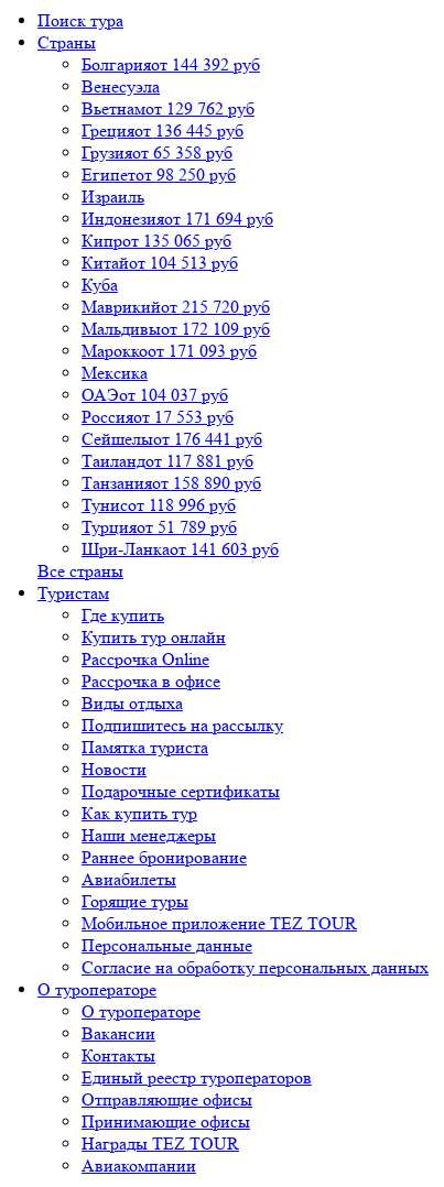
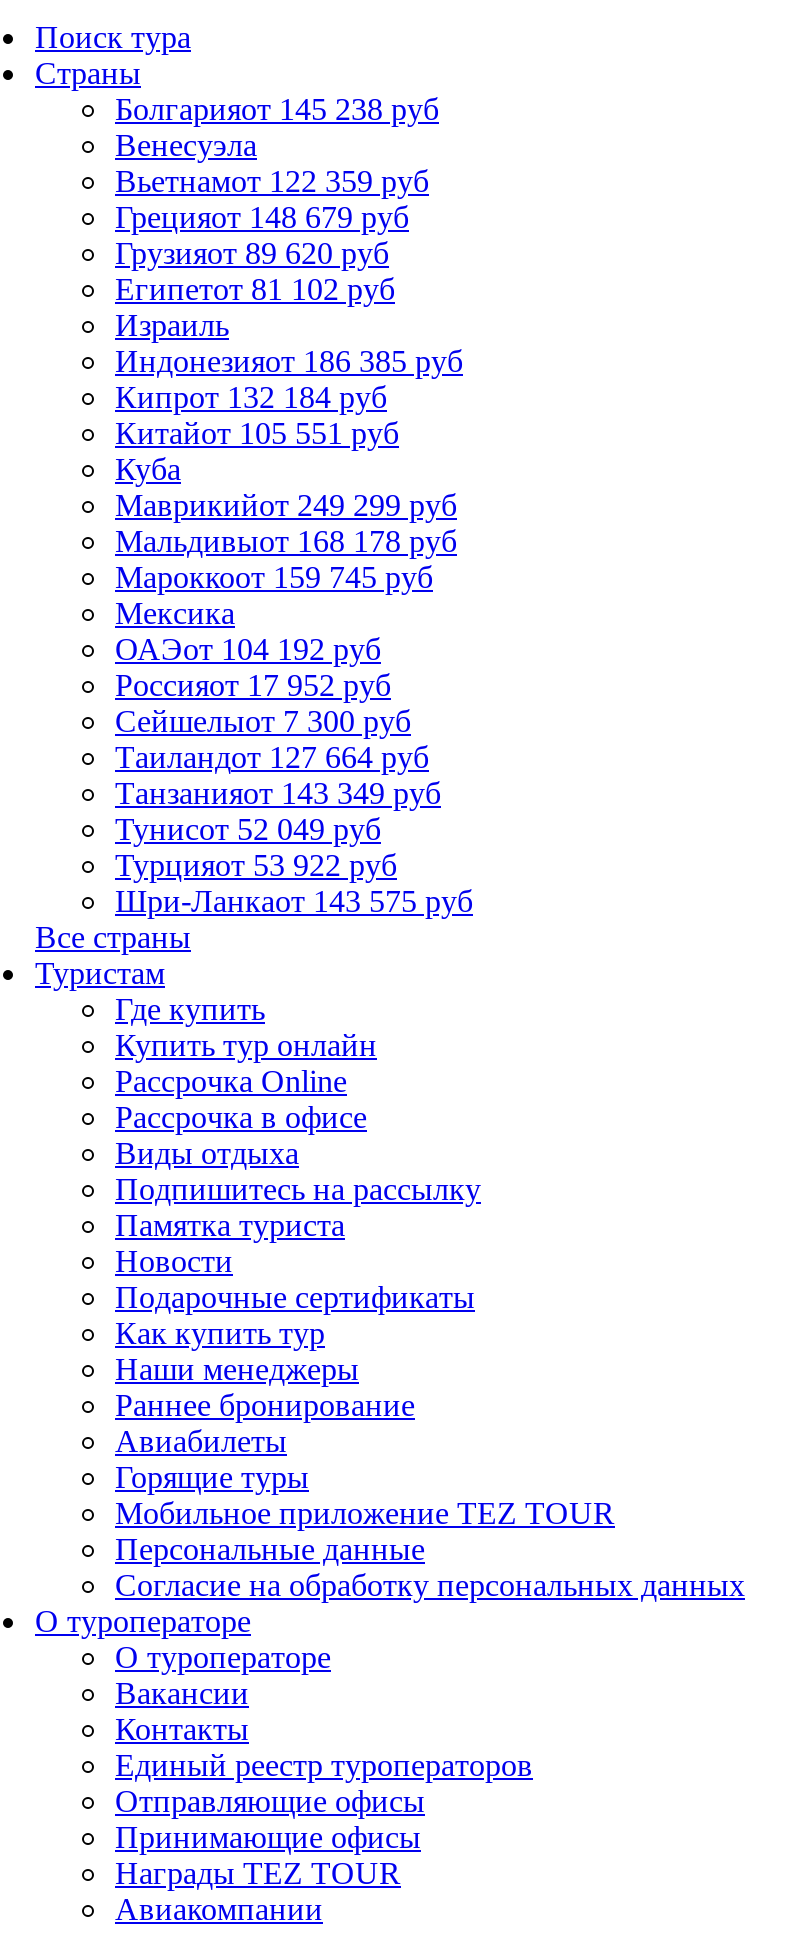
[82,54,260,75] Болгарияот 144 392 руб -> [115,92,439,126] Болгарияот 145 238 руб
[82,98,255,119] Вьетнамот 129 762 руб -> [115,164,429,198] Вьетнамот 122 359 руб
[82,120,243,141] Грецияот 136 445 руб -> [115,200,409,234] Грецияот 148 679 руб
[82,142,232,163] Грузияот 65 358 руб -> [115,236,389,270] Грузияот 89 620 руб
[82,164,236,185] Египетот 98 250 руб -> [115,272,395,306] Египетот 81 102 руб
[82,208,273,229] Индонезияот 171 694 руб -> [115,344,463,378] Индонезияот 186 385 руб
[82,230,231,251] Кипрот 135 065 руб -> [115,380,387,414] Кипрот 132 184 руб
[82,252,238,273] Китайот 104 513 руб -> [115,416,399,450] Китайот 105 551 руб
[82,296,270,317] Маврикийот 215 720 руб -> [115,488,457,522] Маврикийот 249 299 руб
[82,318,270,339] Мальдивыот 172 109 руб -> [115,524,457,558] Мальдивыот 168 178 руб
[82,340,257,361] Мароккоот 171 093 руб -> [115,560,433,594] Мароккоот 159 745 руб
[82,384,228,405] ОАЭот 104 037 руб -> [115,632,381,666] ОАЭот 104 192 руб
[82,406,234,427] Россияот 17 553 руб -> [115,668,391,702] Россияот 17 952 руб
[82,428,262,449] Сейшелыот 176 441 руб -> [115,704,411,738] Сейшелыот 7 300 руб
[82,450,253,471] Таиландот 117 881 руб -> [115,740,429,774] Таиландот 127 664 руб
[82,472,261,493] Танзанияот 158 890 руб -> [115,776,441,810] Танзанияот 143 349 руб
[82,494,236,515] Тунисот 118 996 руб -> [115,812,381,846] Тунисот 52 049 руб
[82,516,237,537] Турцияот 51 789 руб -> [115,848,397,882] Турцияот 53 922 руб
[82,538,279,559] Шри-Ланкаот 141 603 руб -> [115,884,473,918] Шри-Ланкаот 143 575 руб

